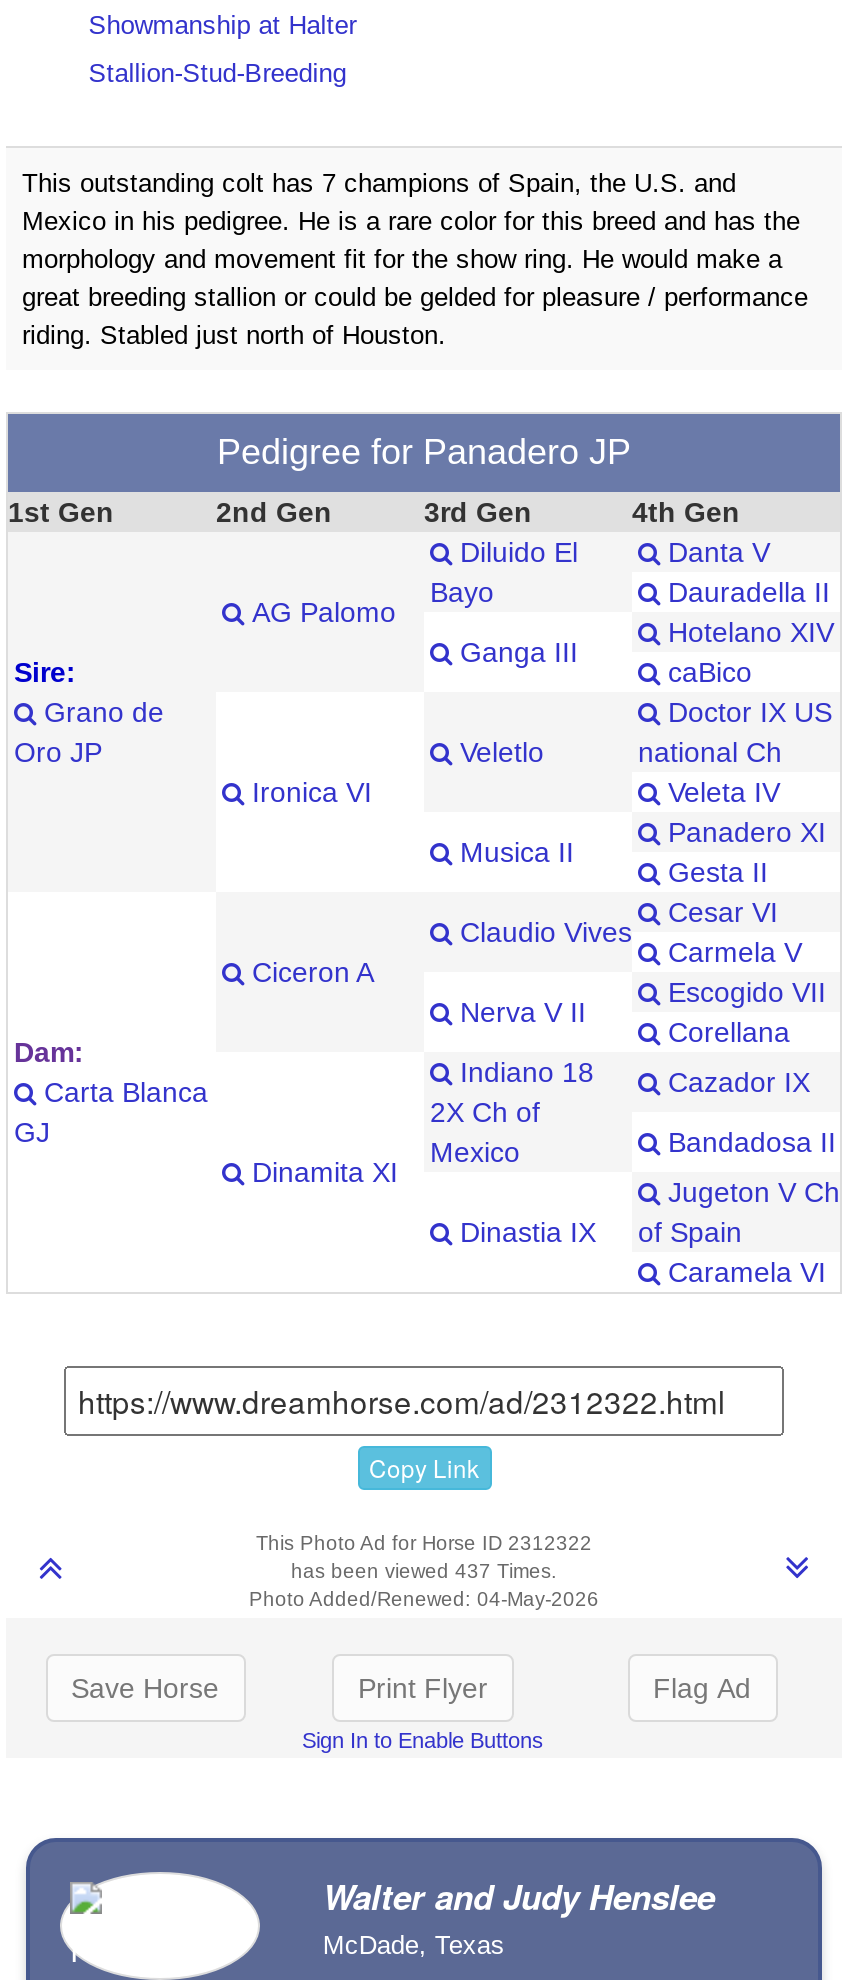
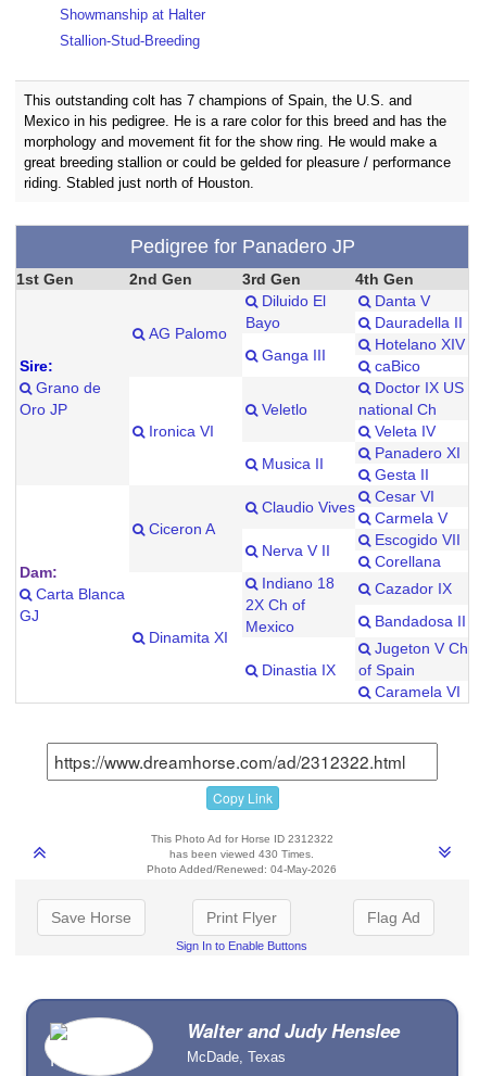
[291,1560,557,1582] has been viewed 437 Times. -> [170,848,314,860] has been viewed 430 Times.

